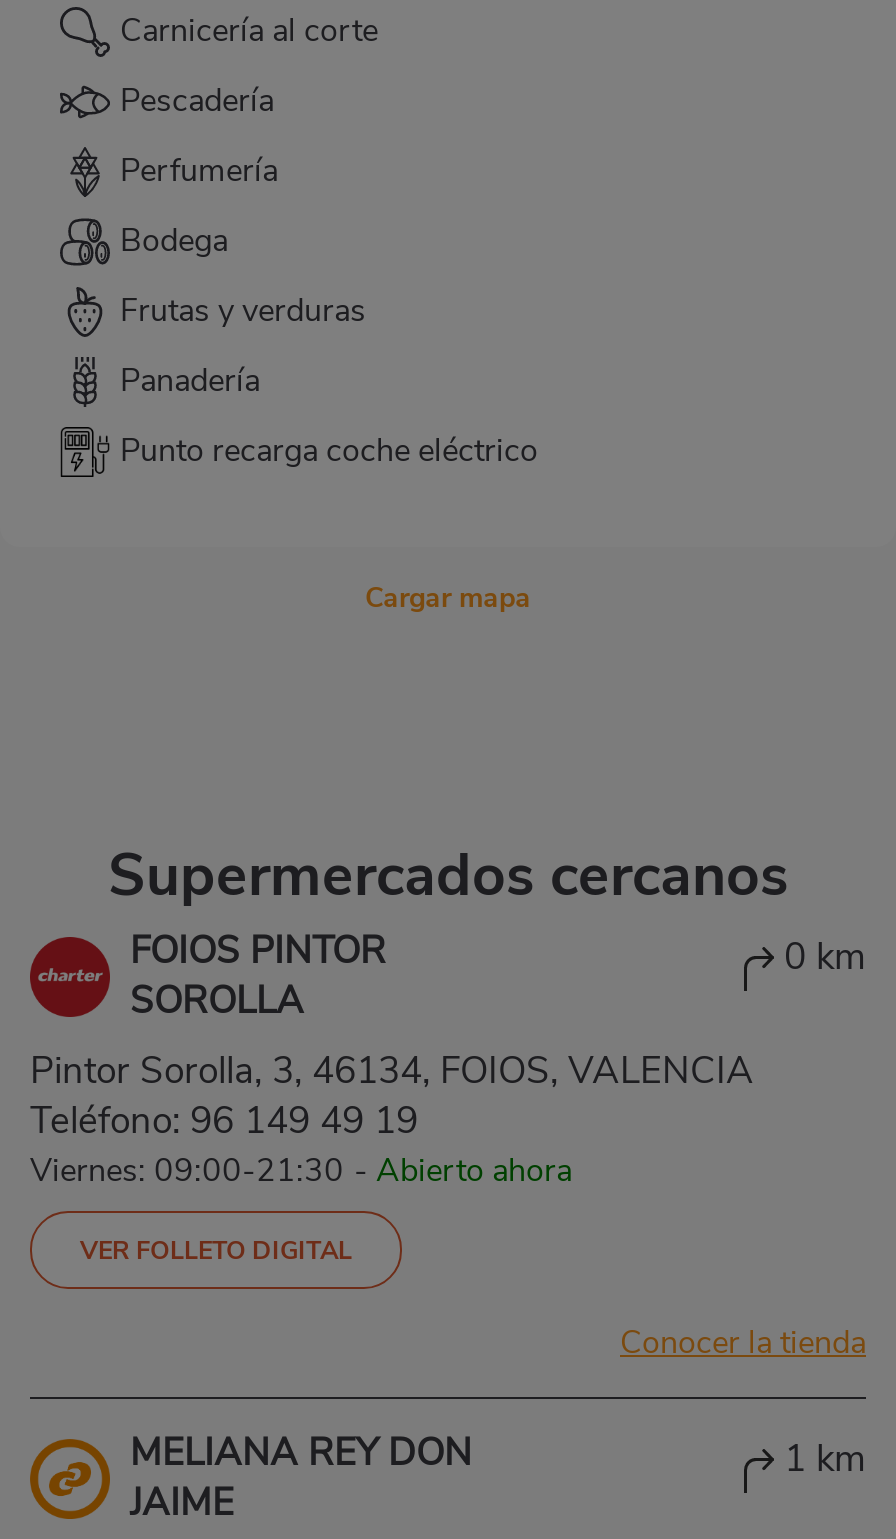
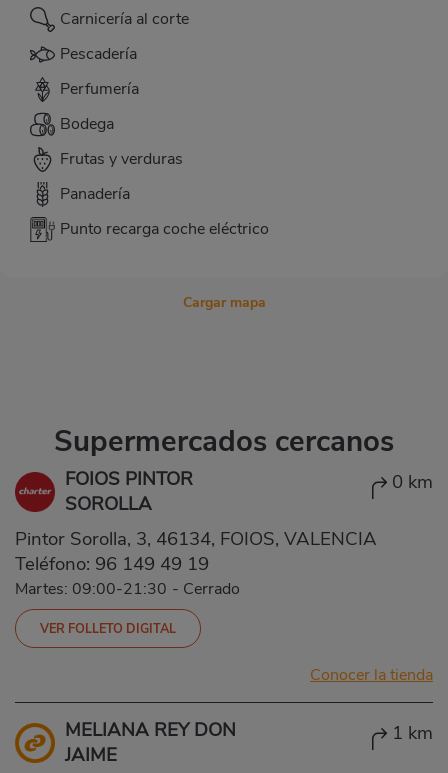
[30,1149,572,1193] Viernes: 09:00-21:30 - Abierto ahora -> [15,578,240,600] Martes: 09:00-21:30 - Cerrado

